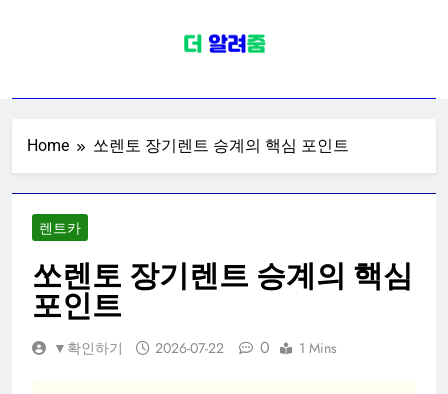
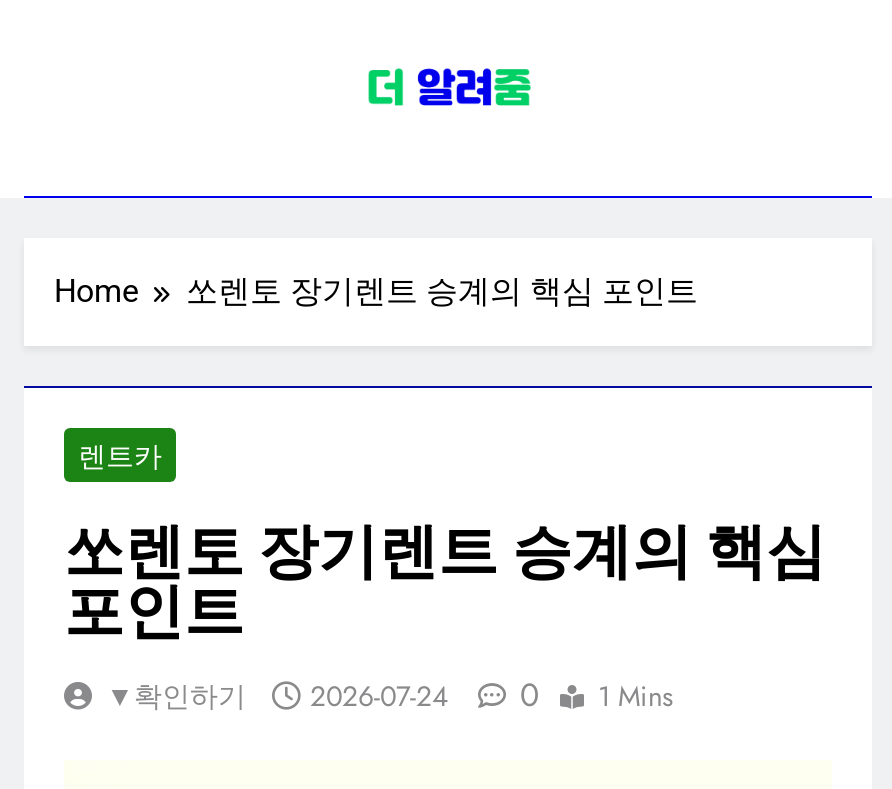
[155,338,224,358] 2026-07-22 -> [310,675,448,715] 2026-07-24

